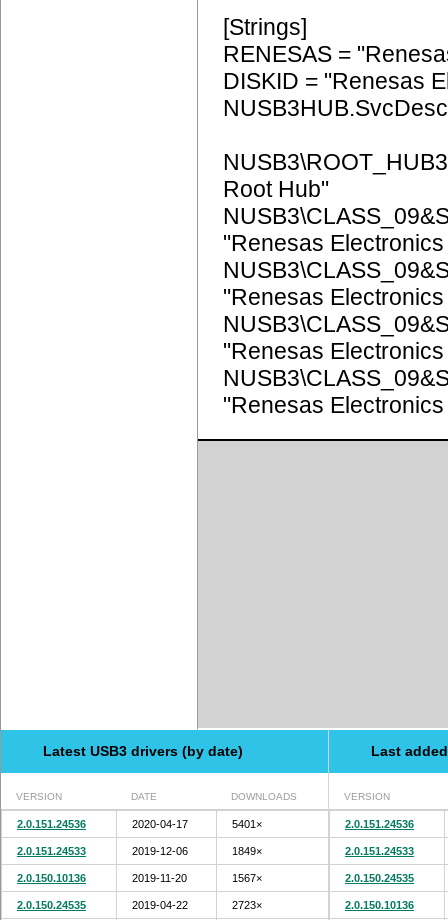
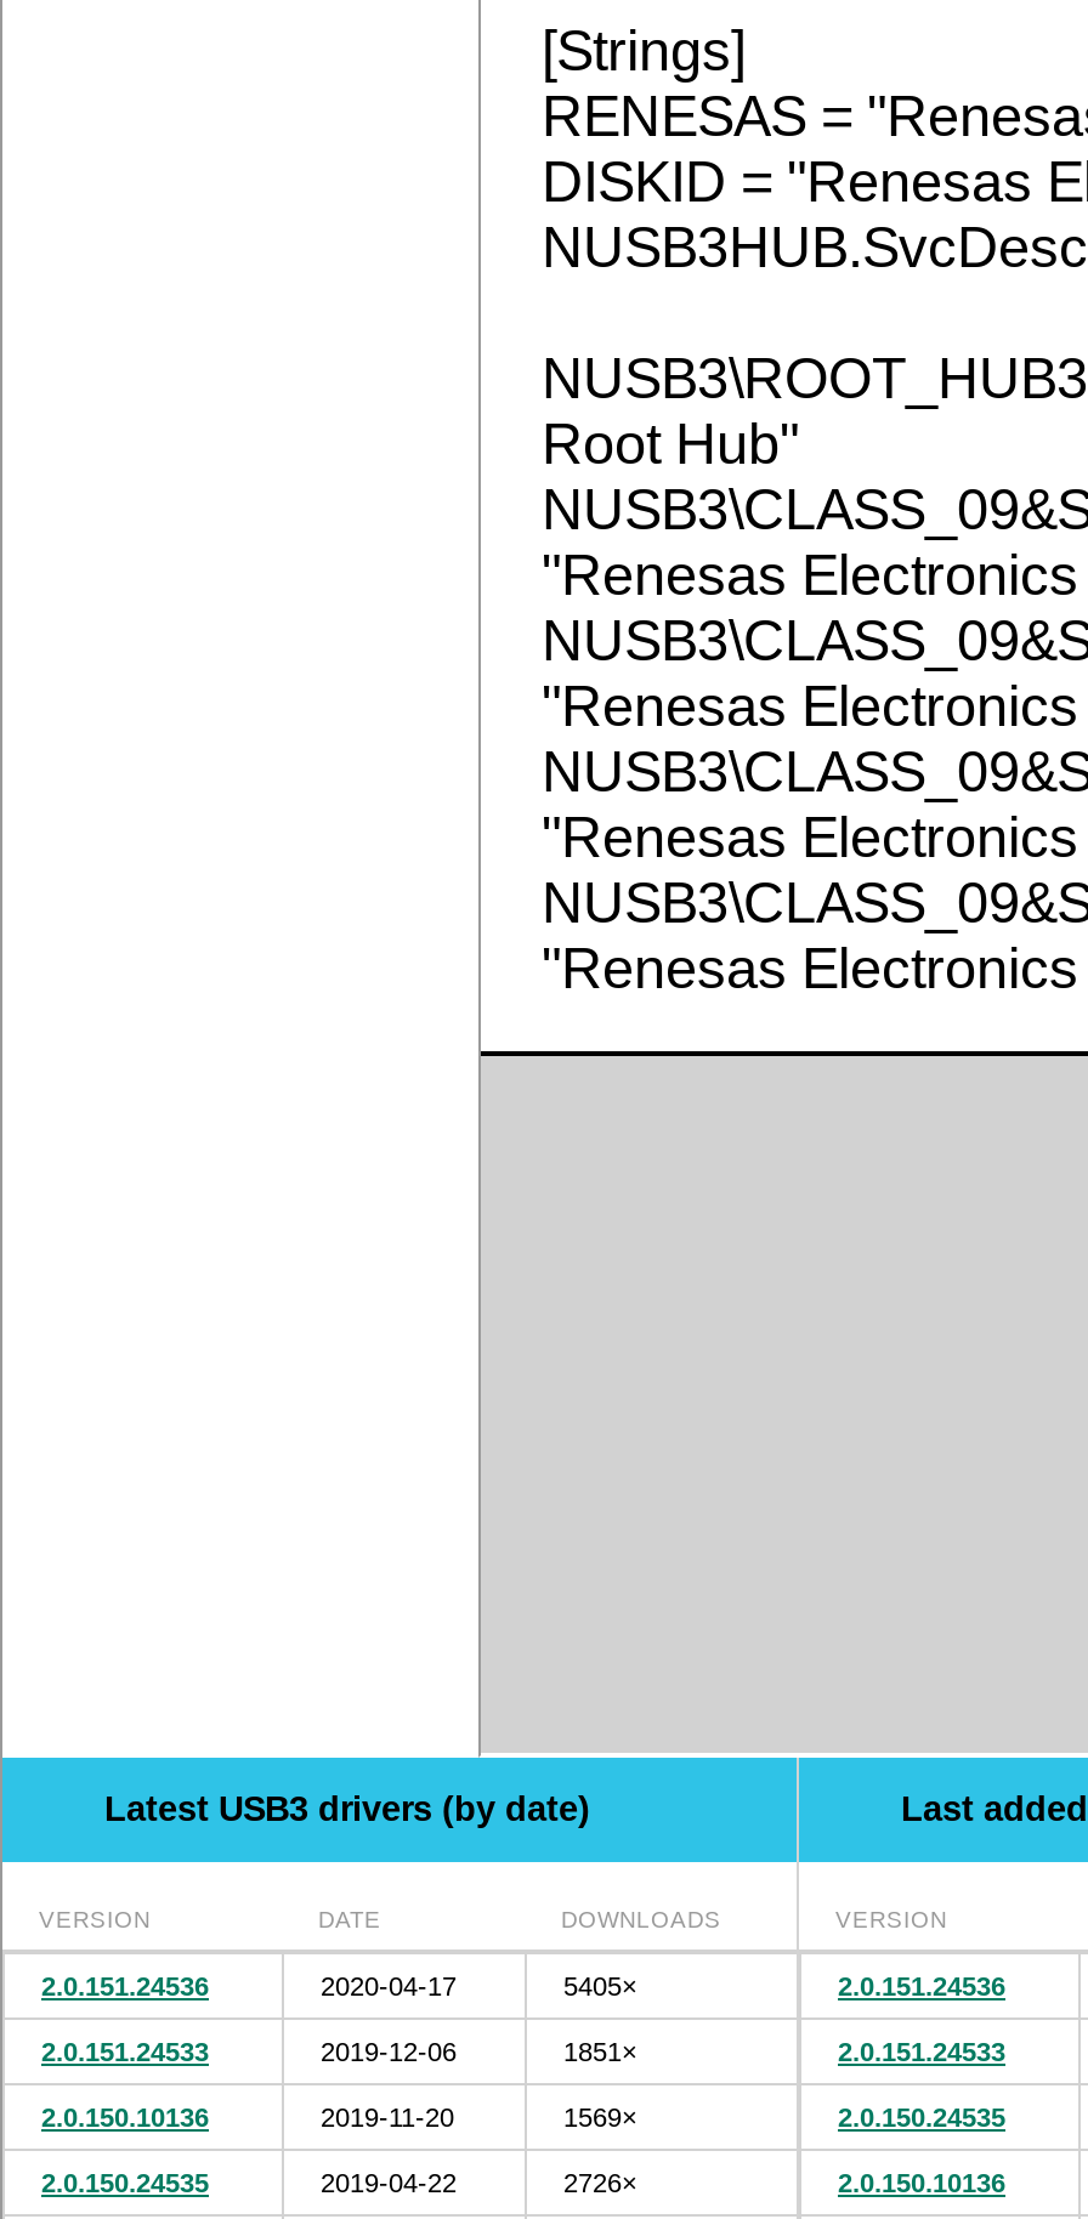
[232,818,262,830] 5401× -> [563,1971,636,2000] 5405×
[232,845,262,857] 1849× -> [563,2037,636,2066] 1851×
[232,872,262,884] 1567× -> [563,2102,636,2132] 1569×
[232,899,262,911] 2723× -> [563,2168,636,2197] 2726×

